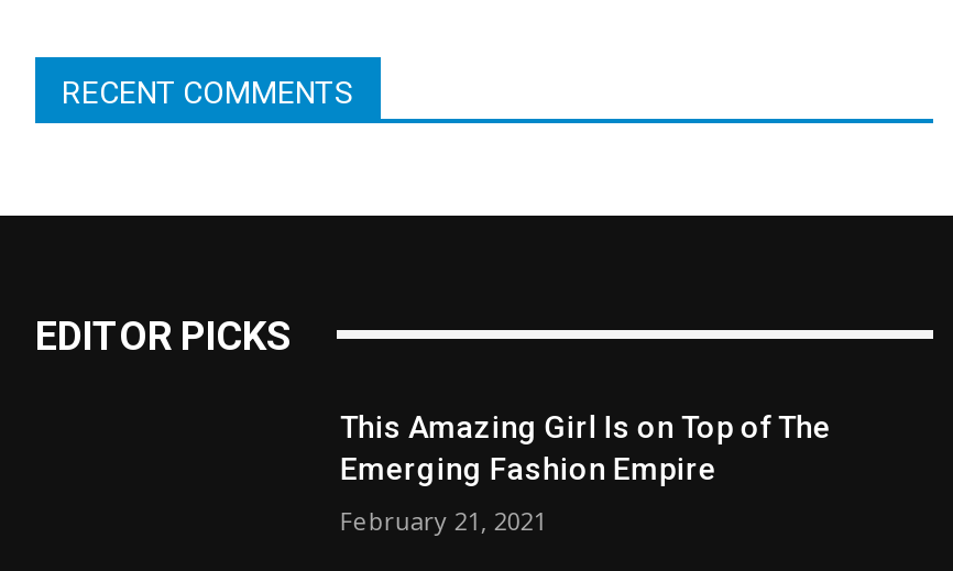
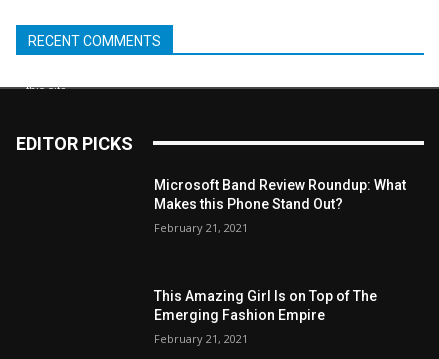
none -> [154,177,406,235] Microsoft Band Review Roundup: What | Makes this Phone Stand Out? | February 21, 2021

